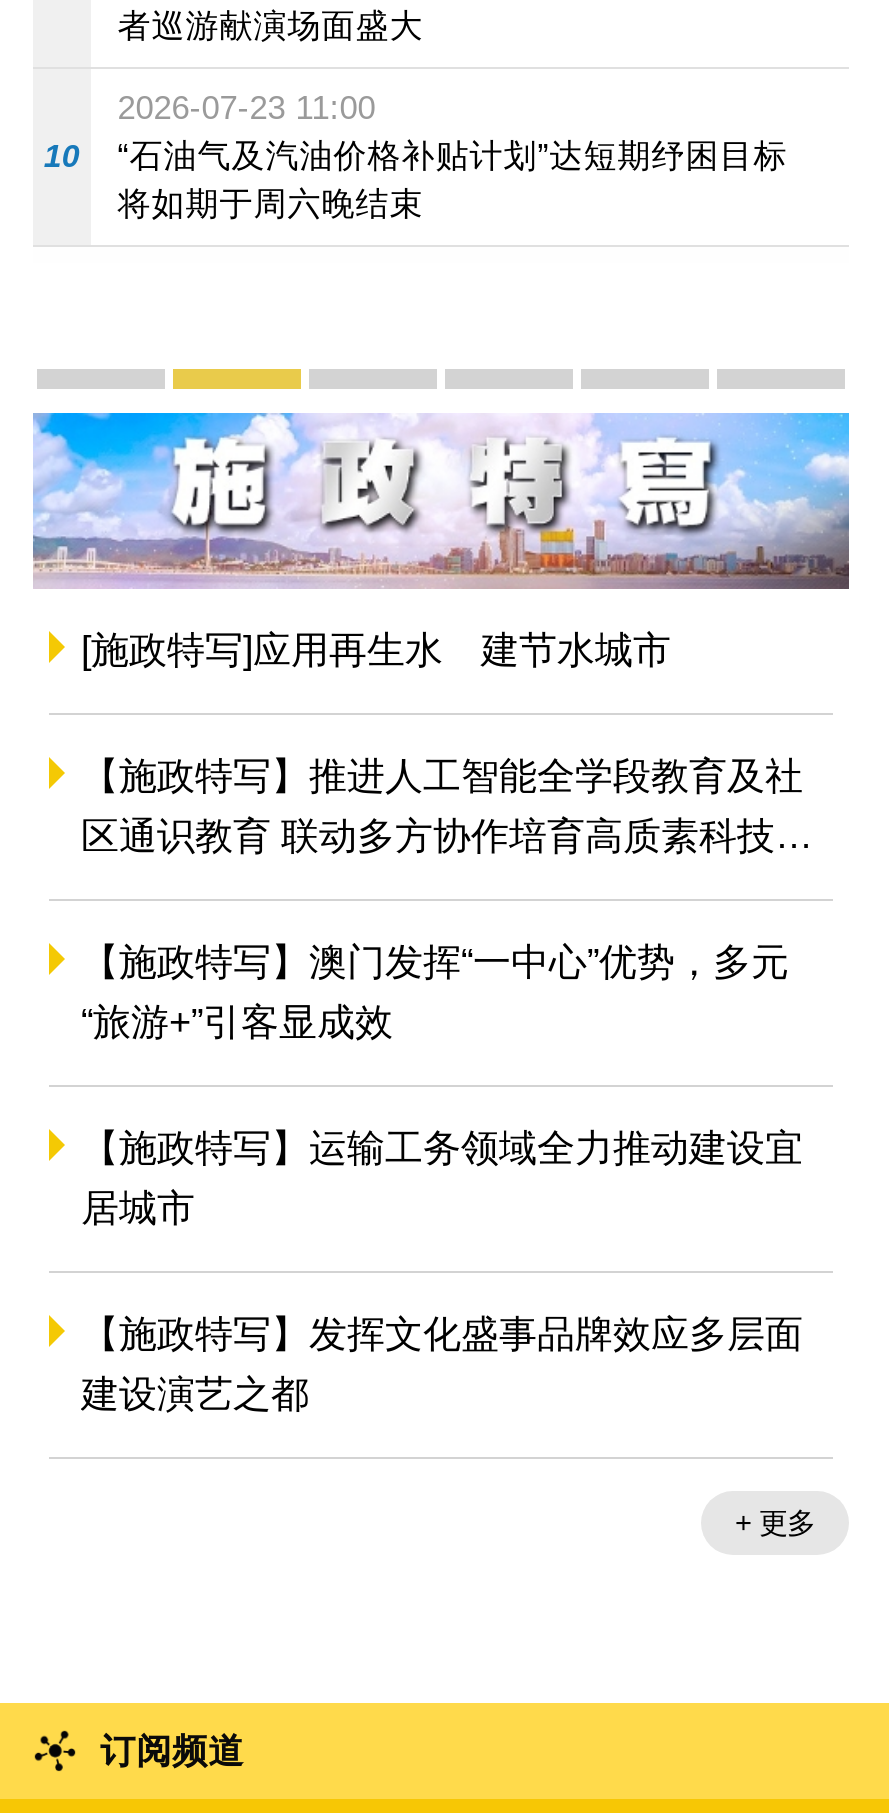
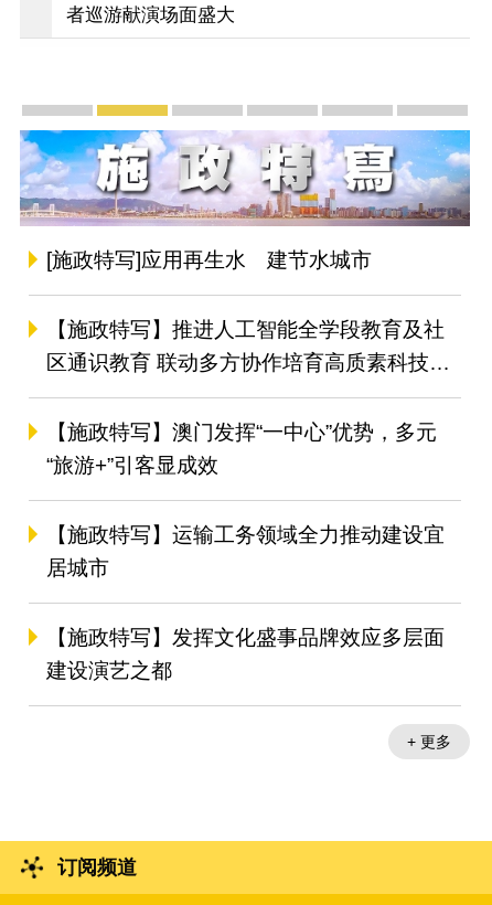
[117,89,787,223] 2026-07-23 11:00 | “石油气及汽油价格补贴计划”达短期纾困目标 | 将如期于周六晚结束 -> none
[44,139,80,173] 10 -> none

